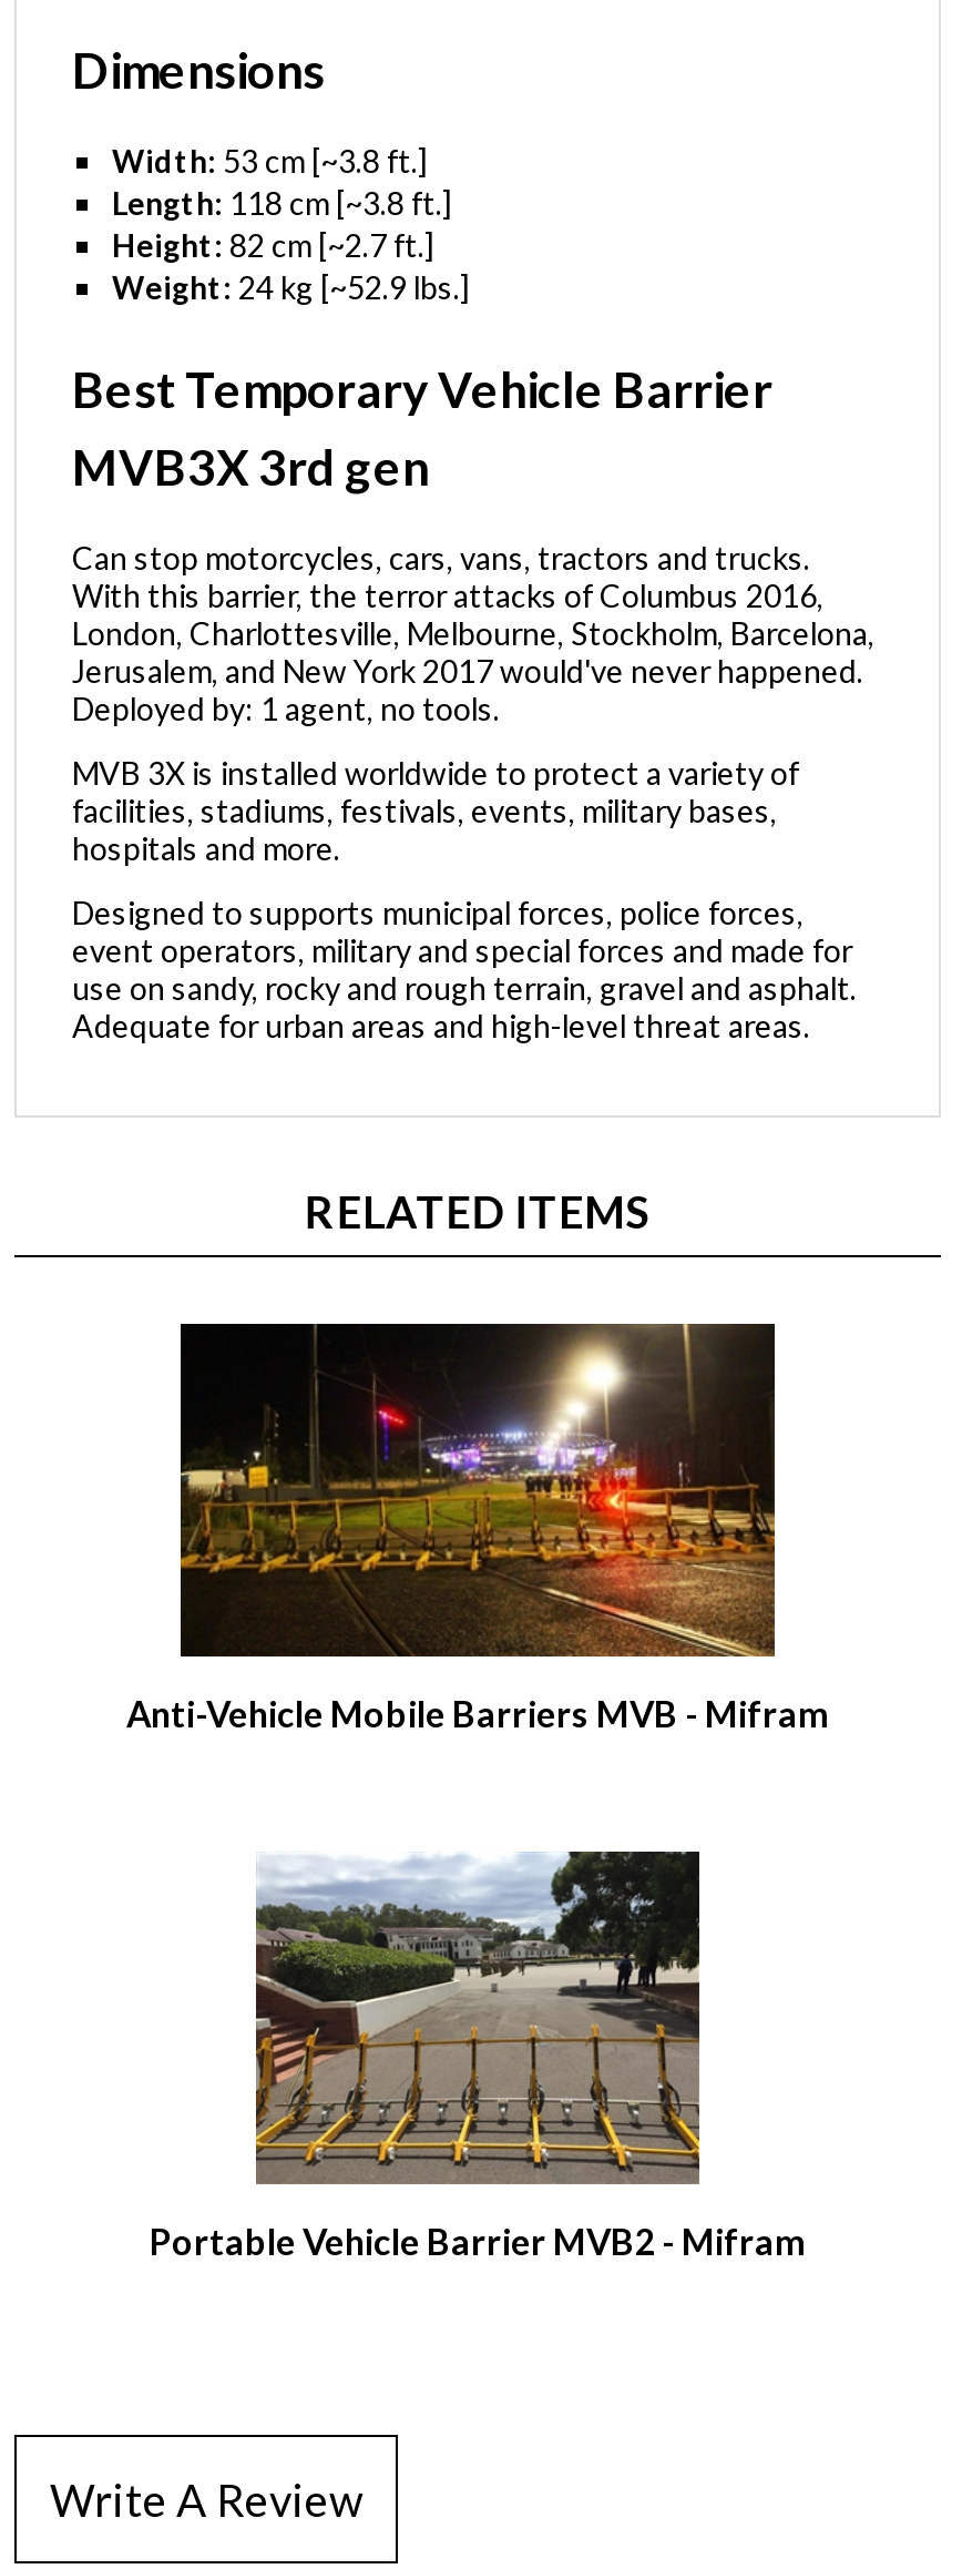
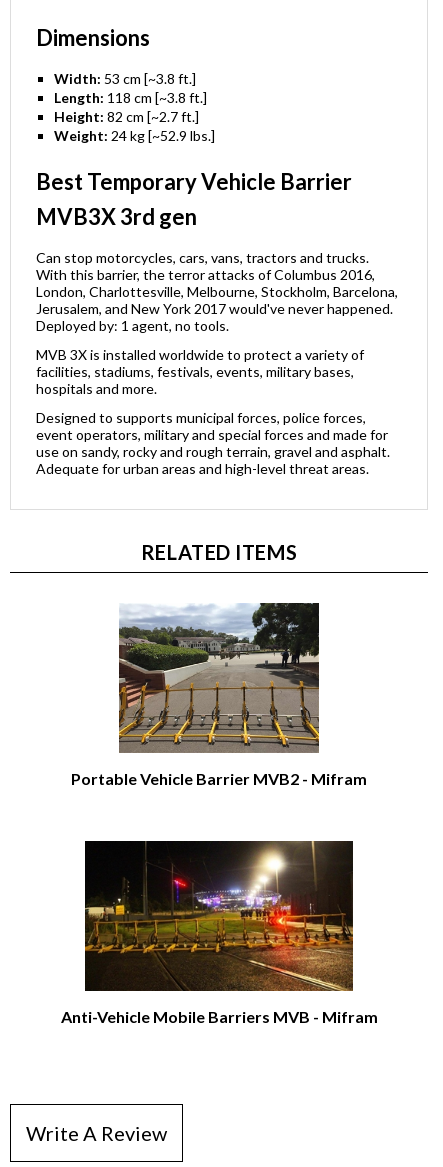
moved [126,1322,829,1734] -> [60,840,377,1026]: [image] | Anti-Vehicle Mobile Barriers MVB - Mifram
moved [150,1849,806,2262] -> [71,602,367,788]: [image] | Portable Vehicle Barrier MVB2 - Mifram

